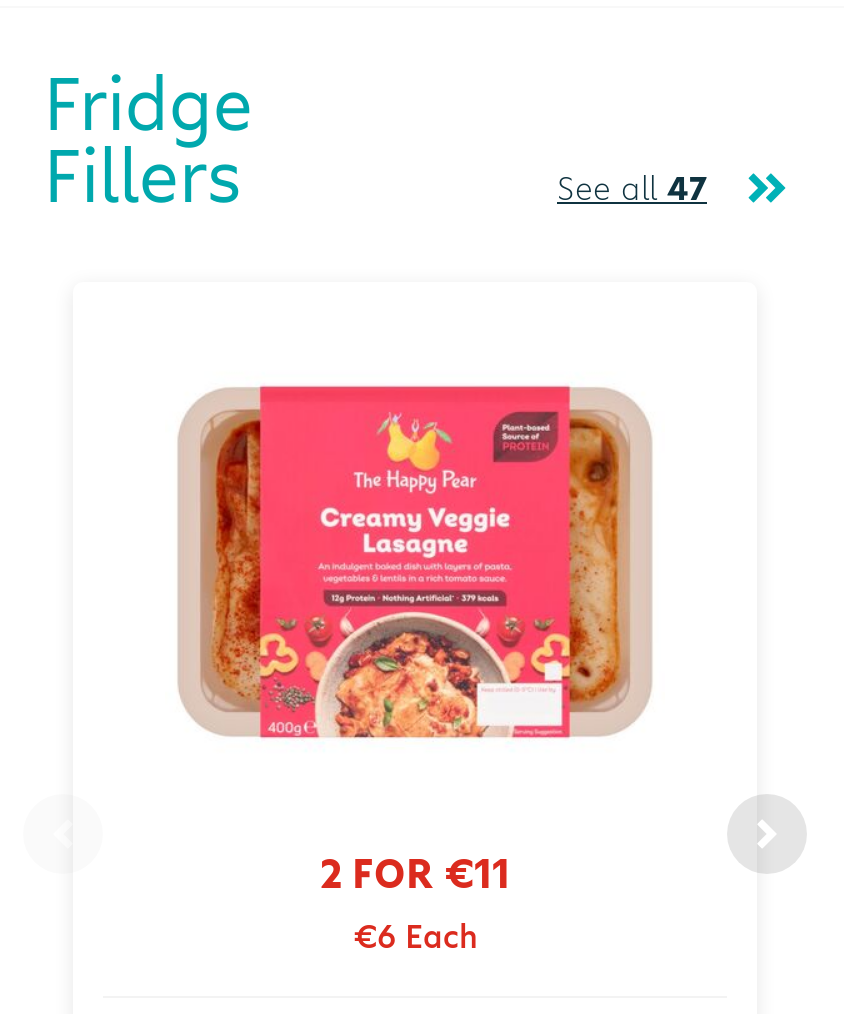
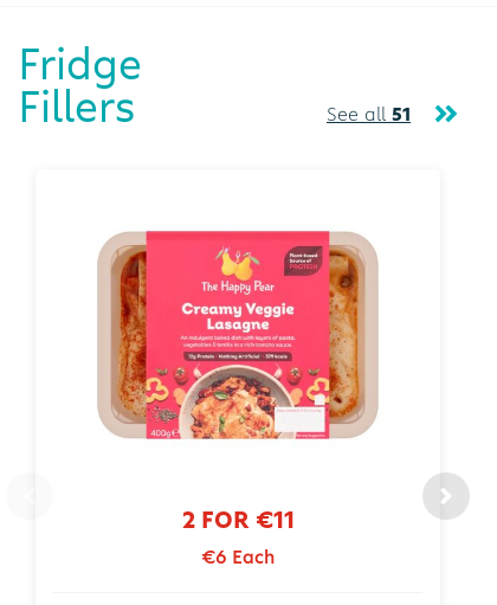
[557,166,707,210] See all 47 -> [327,101,411,127] See all 51

